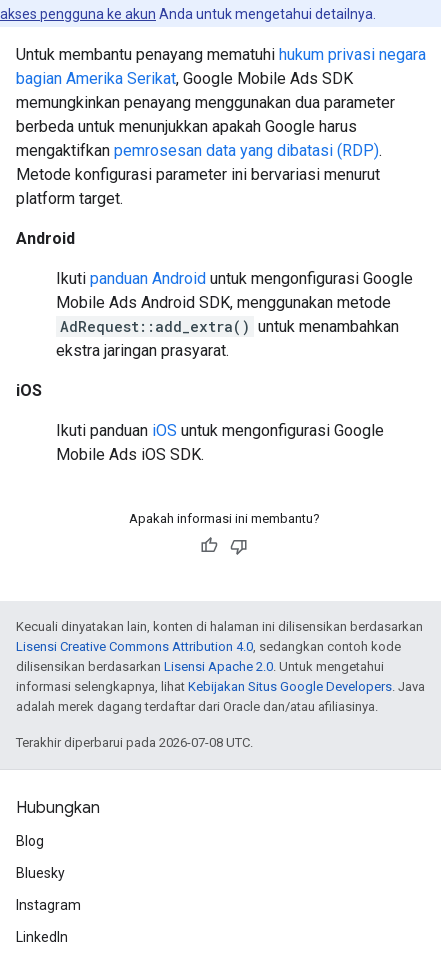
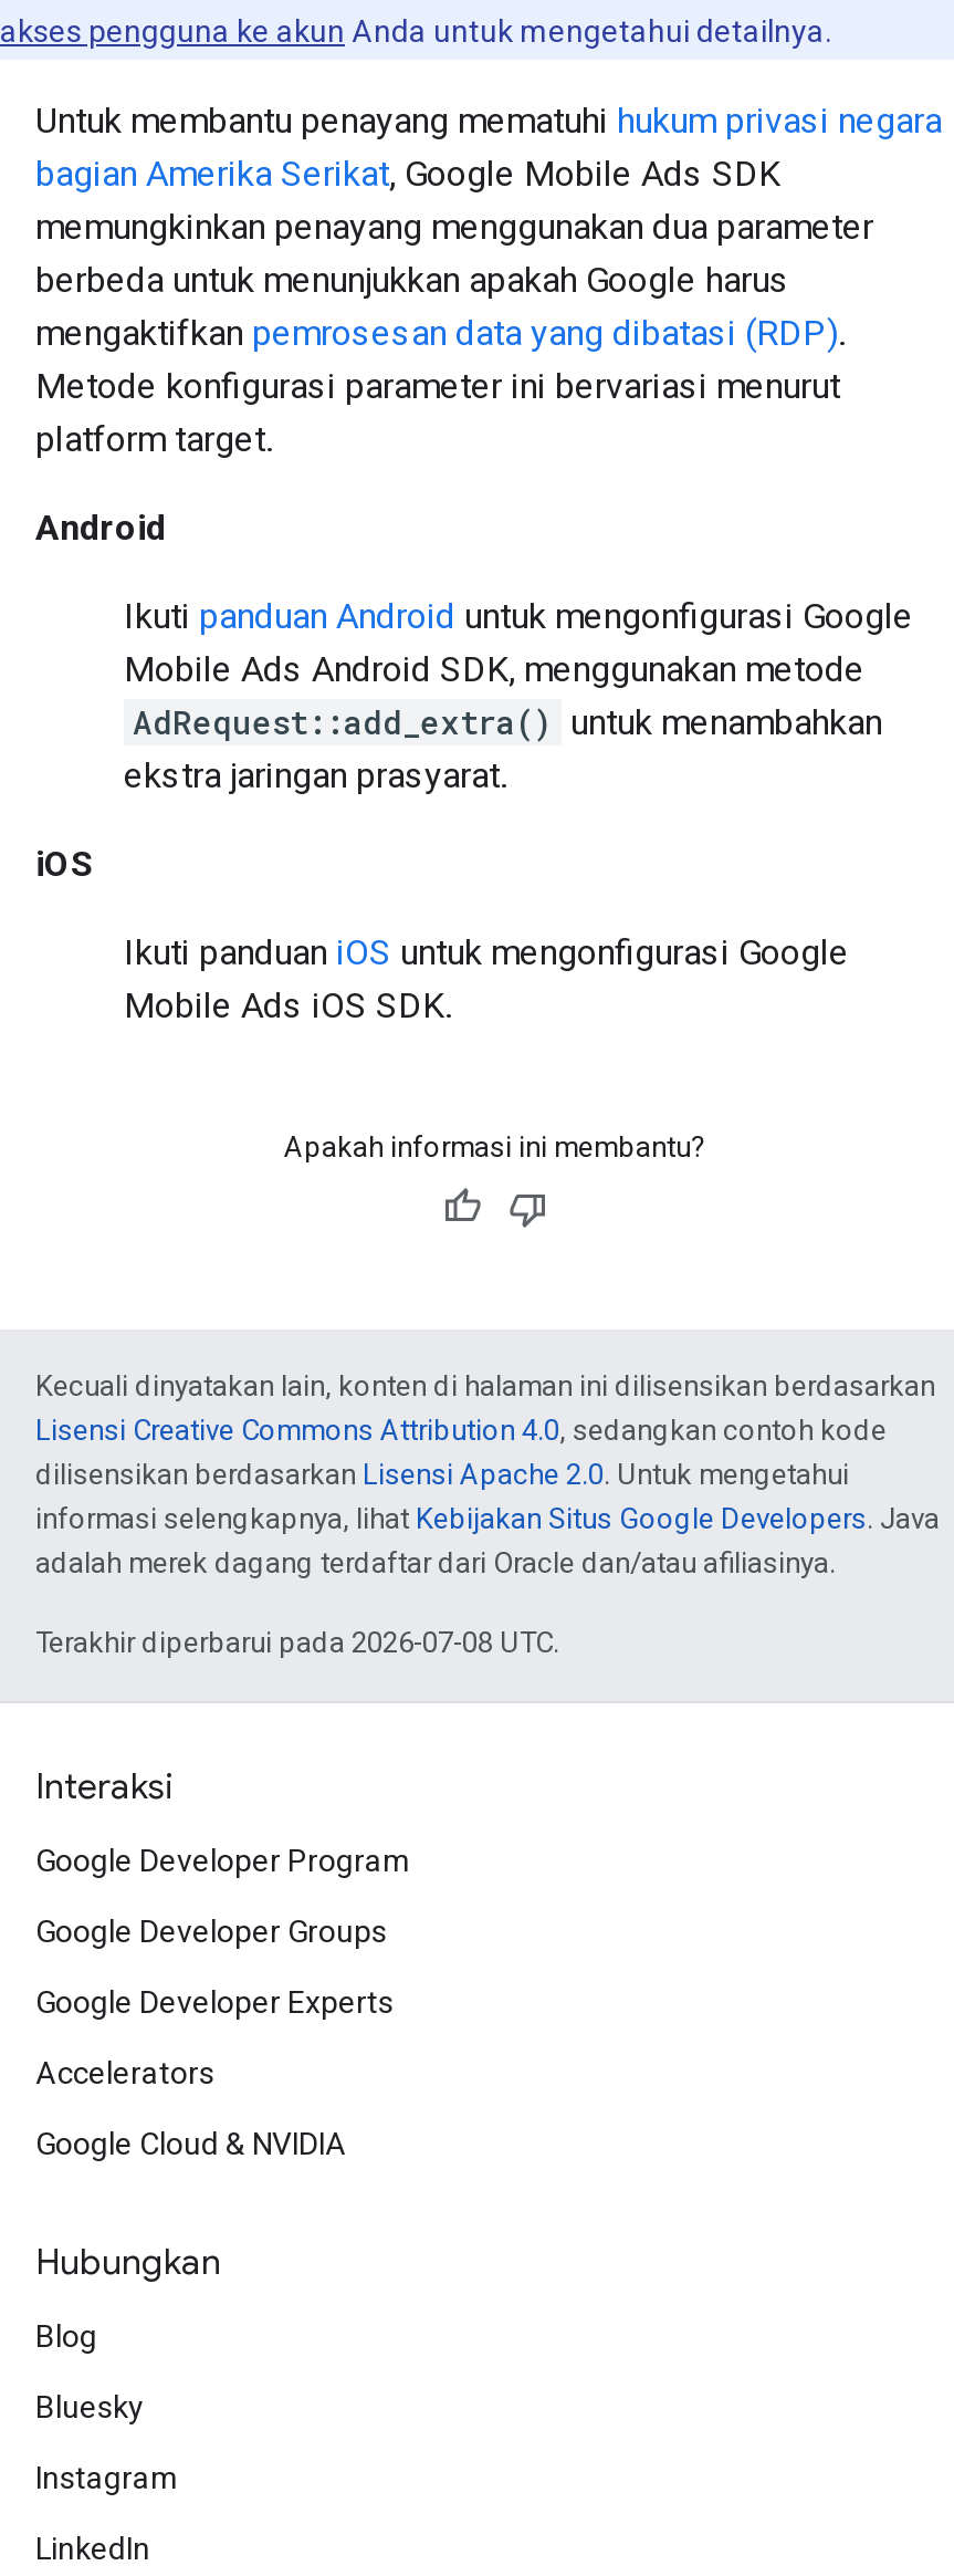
none -> [35,1765,411,2161] Interaksi | Google Developer Program | Google Developer Groups | Google Developer Experts | Accelerators | Google Cloud & NVIDIA

